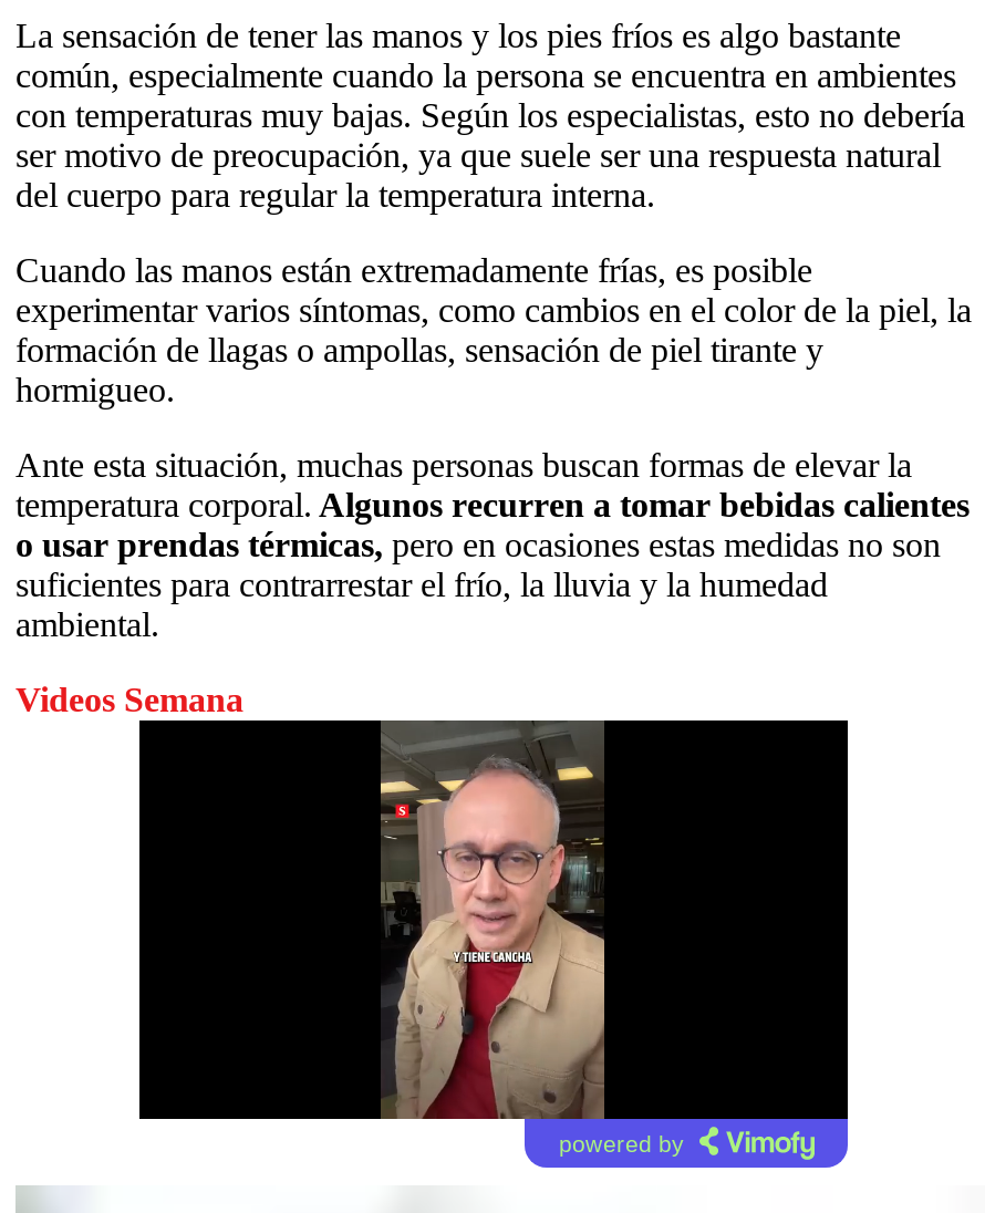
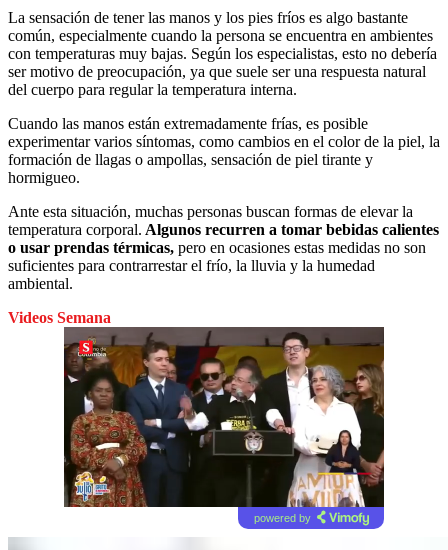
[137,718,850,1121] [image] -> [63,326,385,508] [image]

